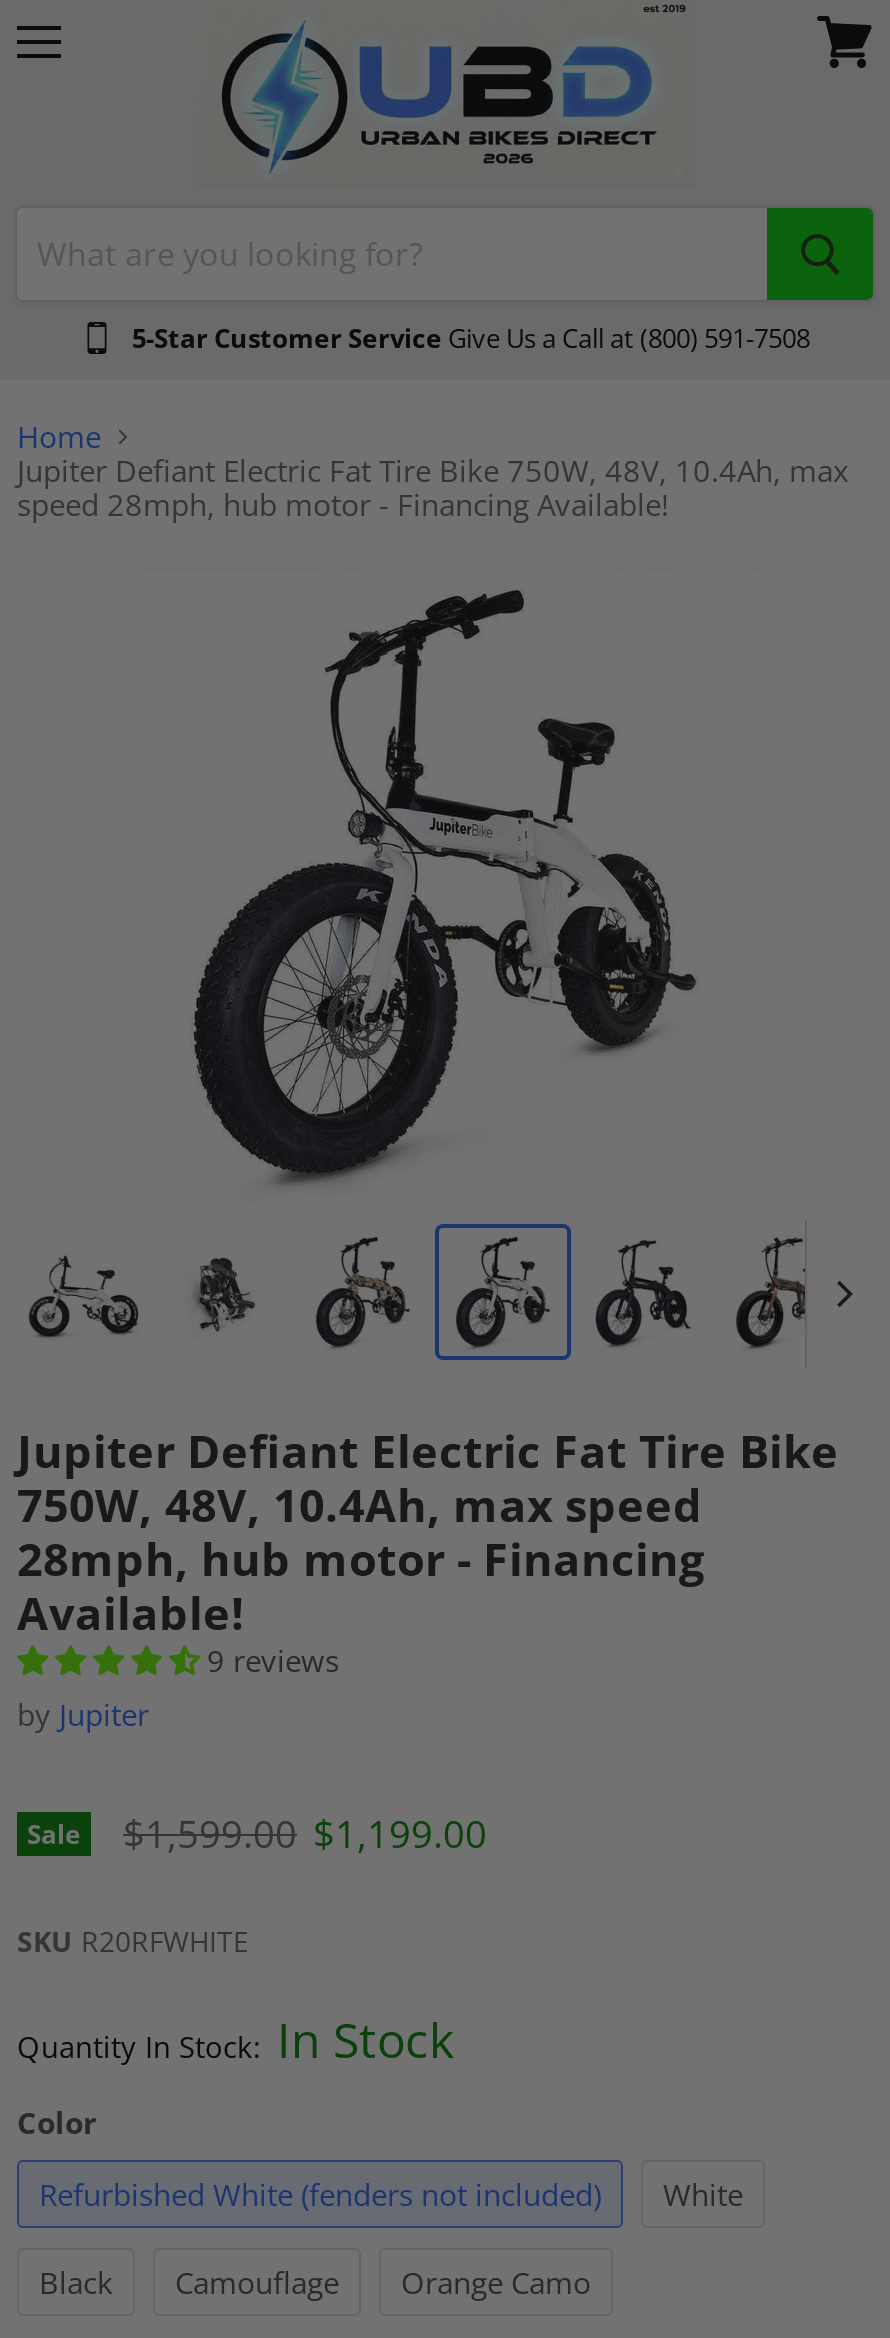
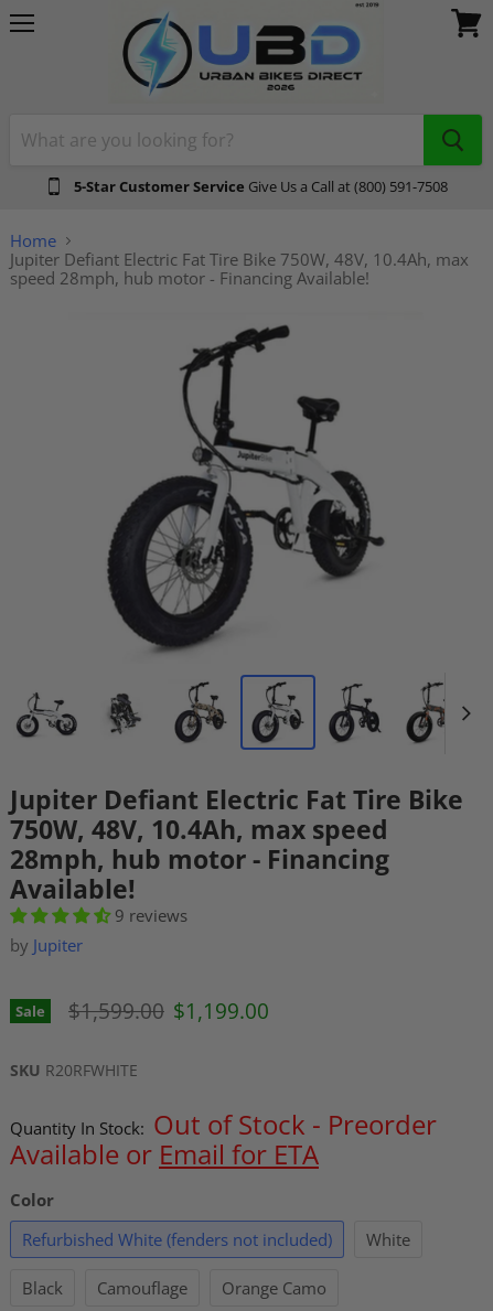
[17,2006,455,2072] Quantity In Stock: In Stock -> [10,1106,437,1172] Quantity In Stock: Out of Stock - Preorder | Available or Email for ETA

